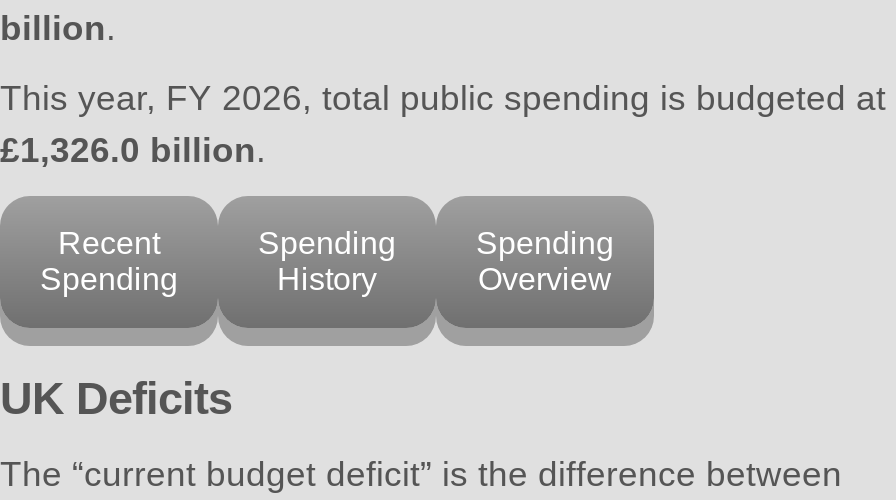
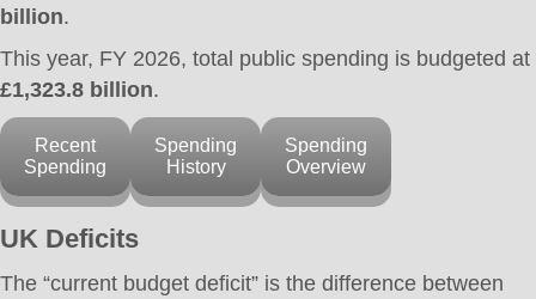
[0,130,266,170] £1,326.0 billion. -> [0,78,159,101] £1,323.8 billion.

